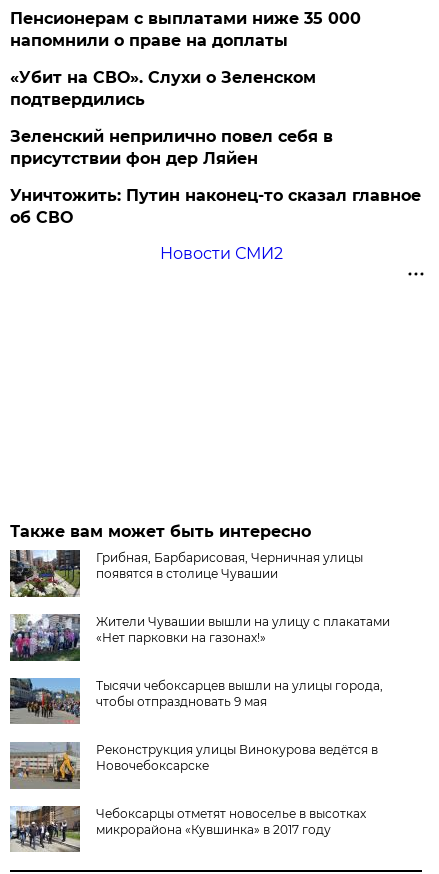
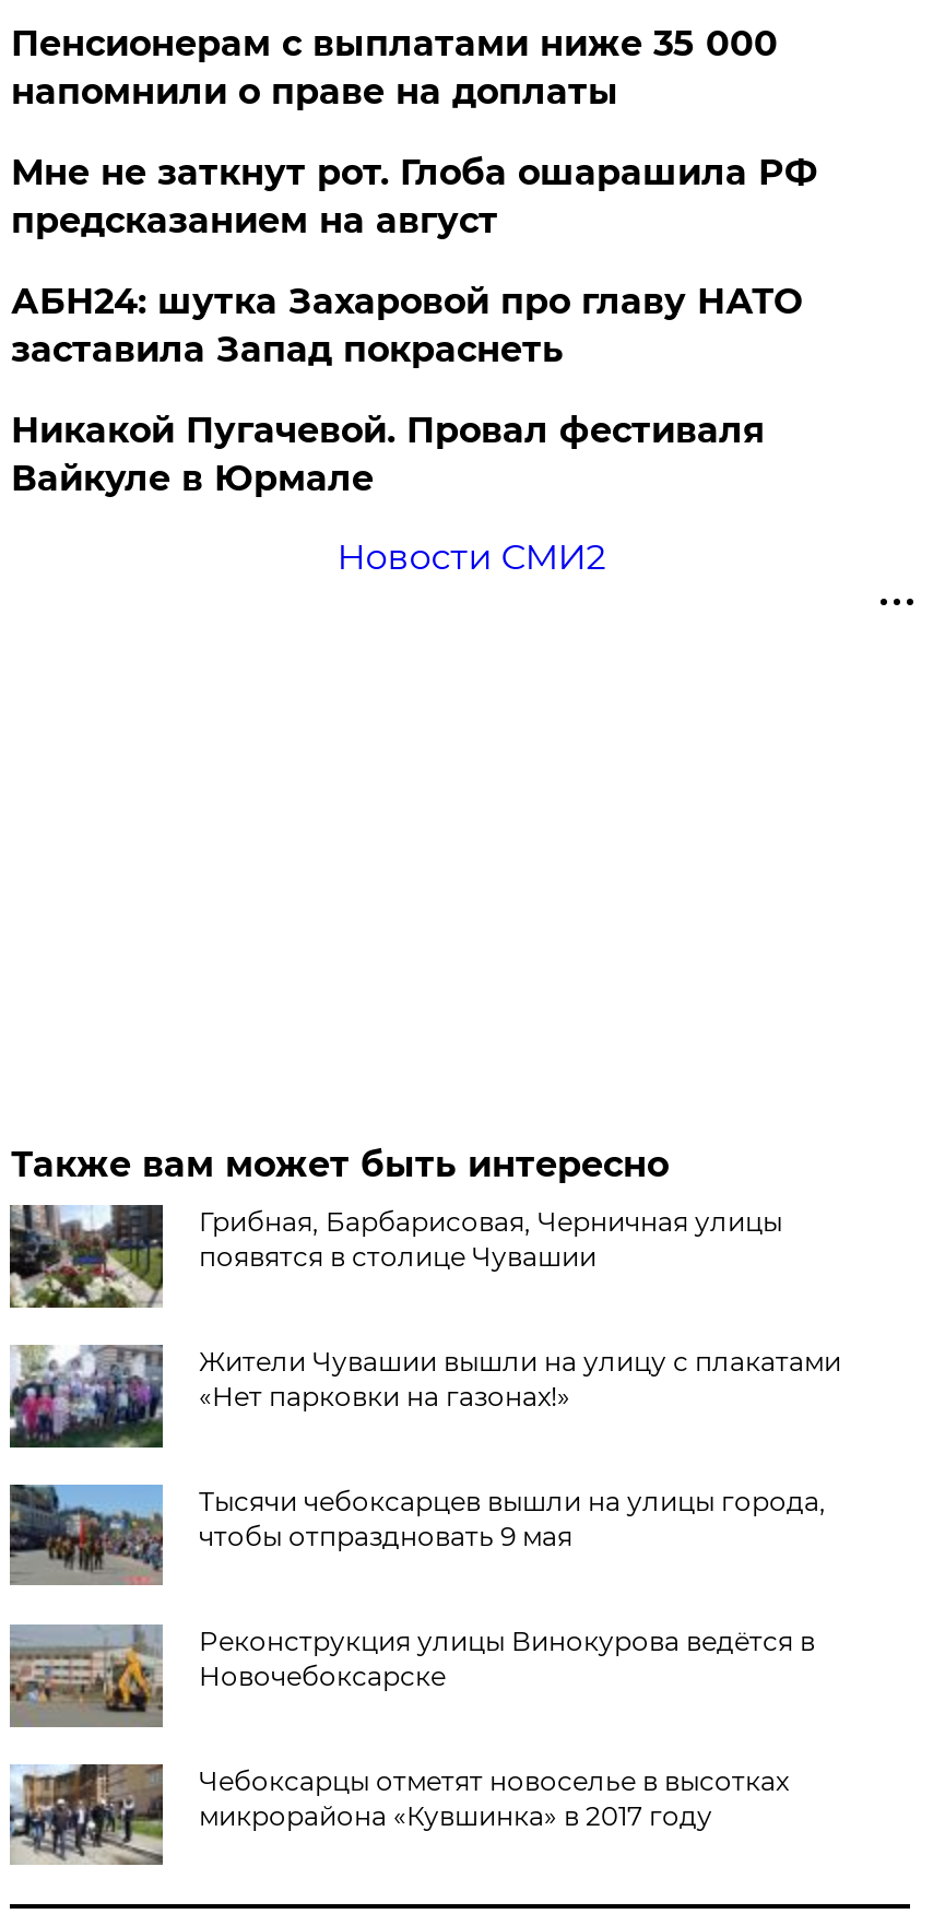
[10,68,316,109] «Убит на СВО». Слухи о Зеленском | подтвердились -> [11,152,817,242] Мне не заткнут рот. Глоба ошарашила РФ | предсказанием на август
[10,127,333,168] Зеленский неприлично повел cебя в | присутствии фон дер Ляйен -> [11,281,802,371] АБН24: шутка Захаровой про главу НАТО | заставила Запад покраснеть
[10,186,421,227] Уничтожить: Путин наконец-то сказал главное | об СВО -> [11,410,765,500] Никакой Пугачевой. Провал фестиваля | Вайкуле в Юрмале

